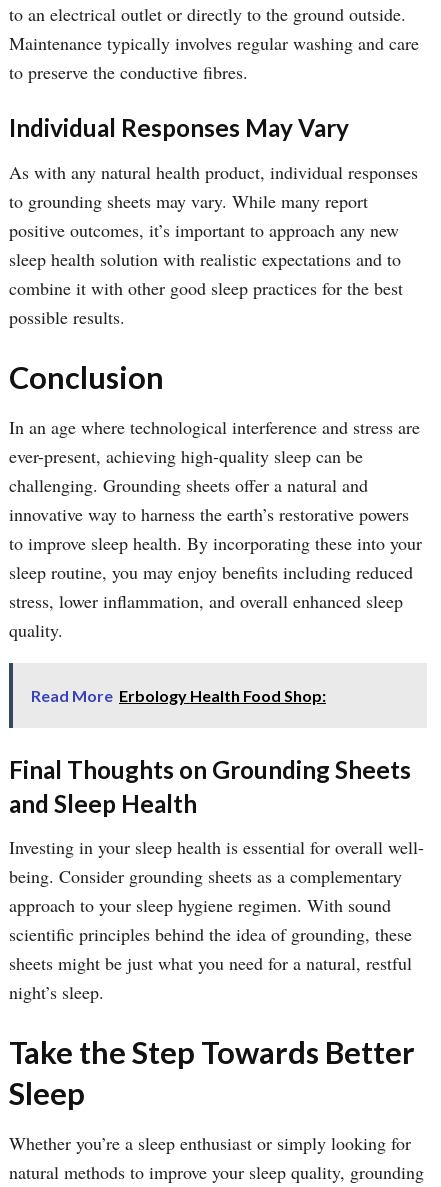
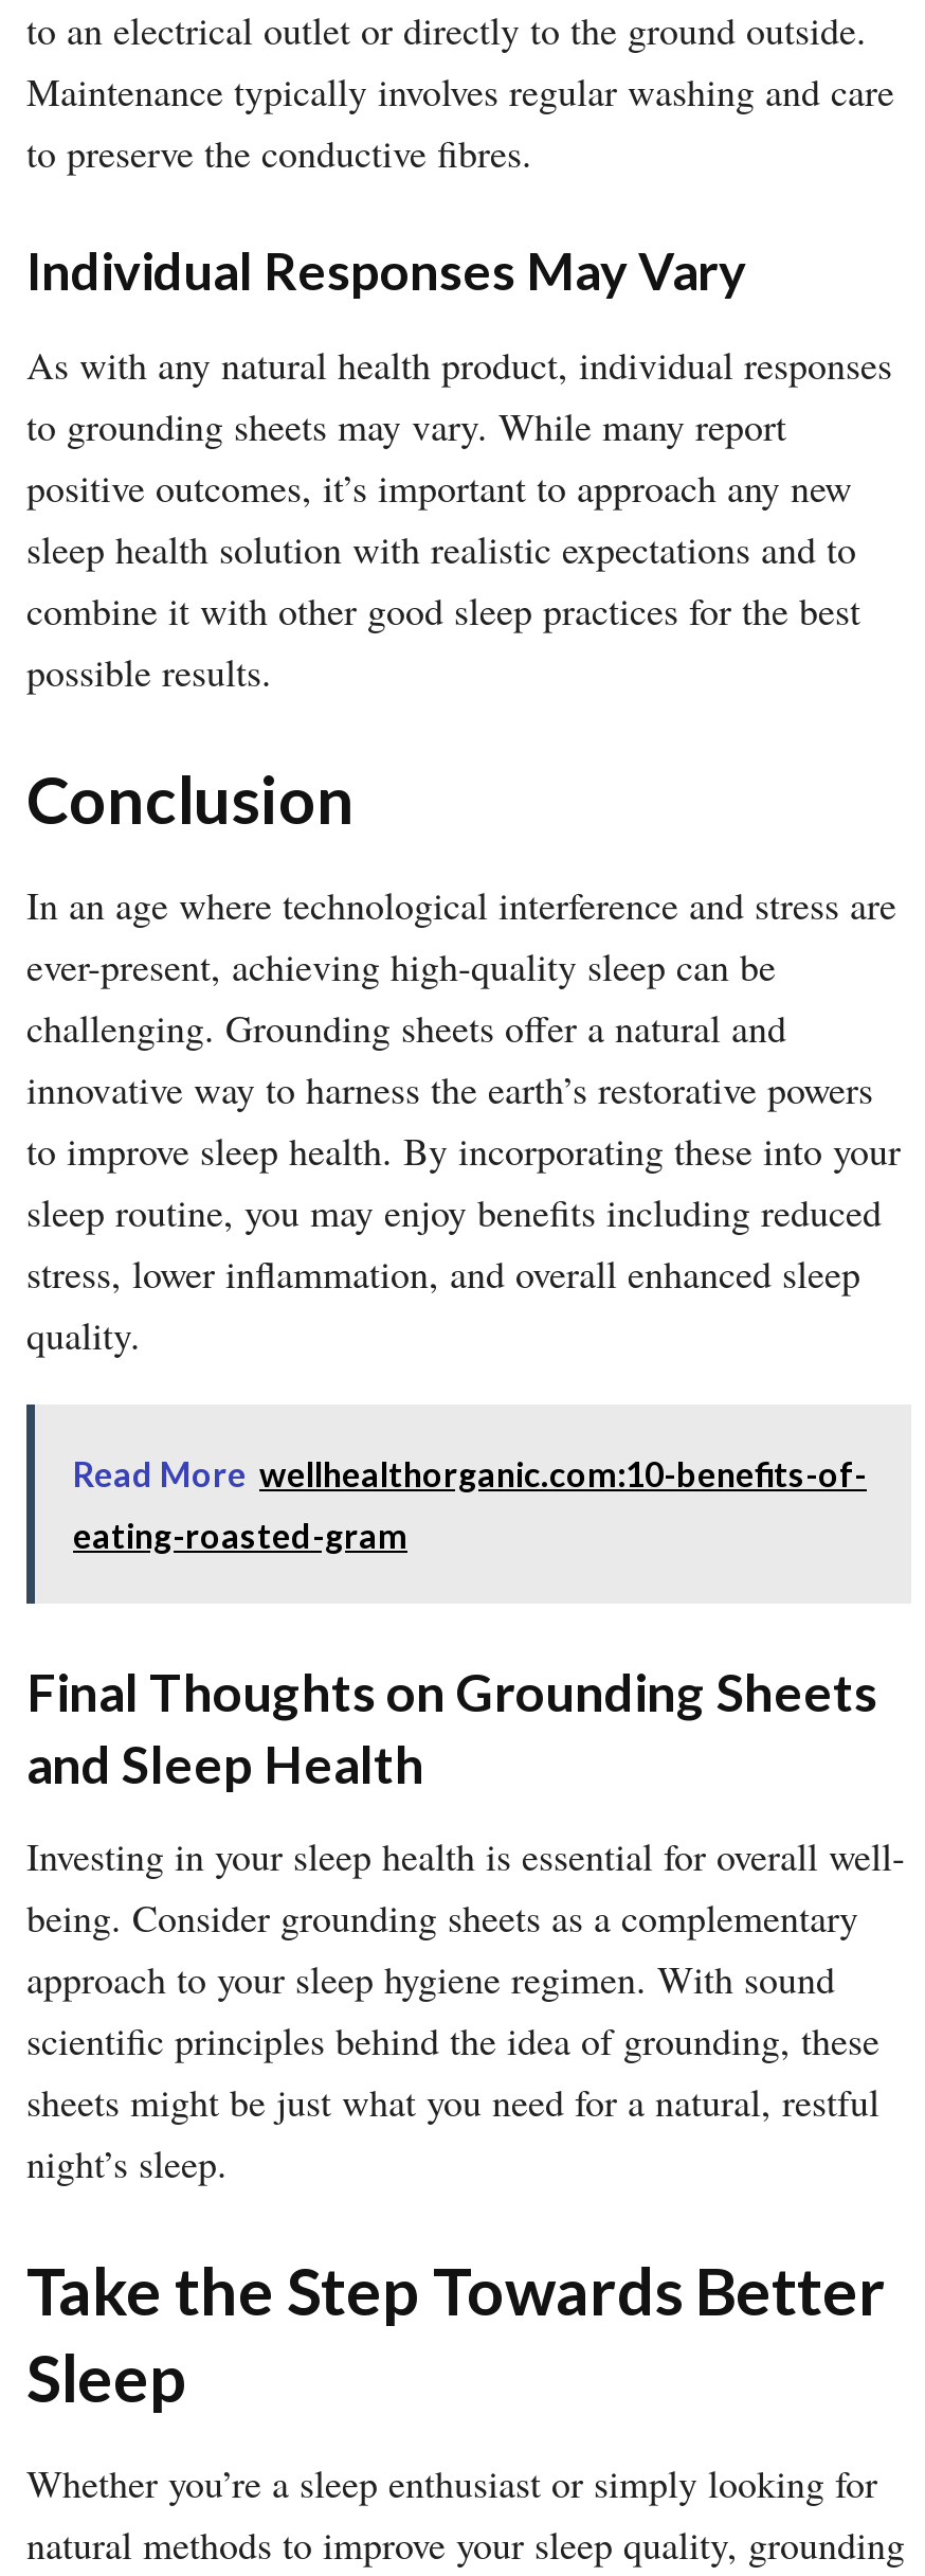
[31,686,326,705] Read More Erbology Health Food Shop: -> [73,1454,867,1556] Read More wellhealthorganic.com:10-benefits-of- | eating-roasted-gram

